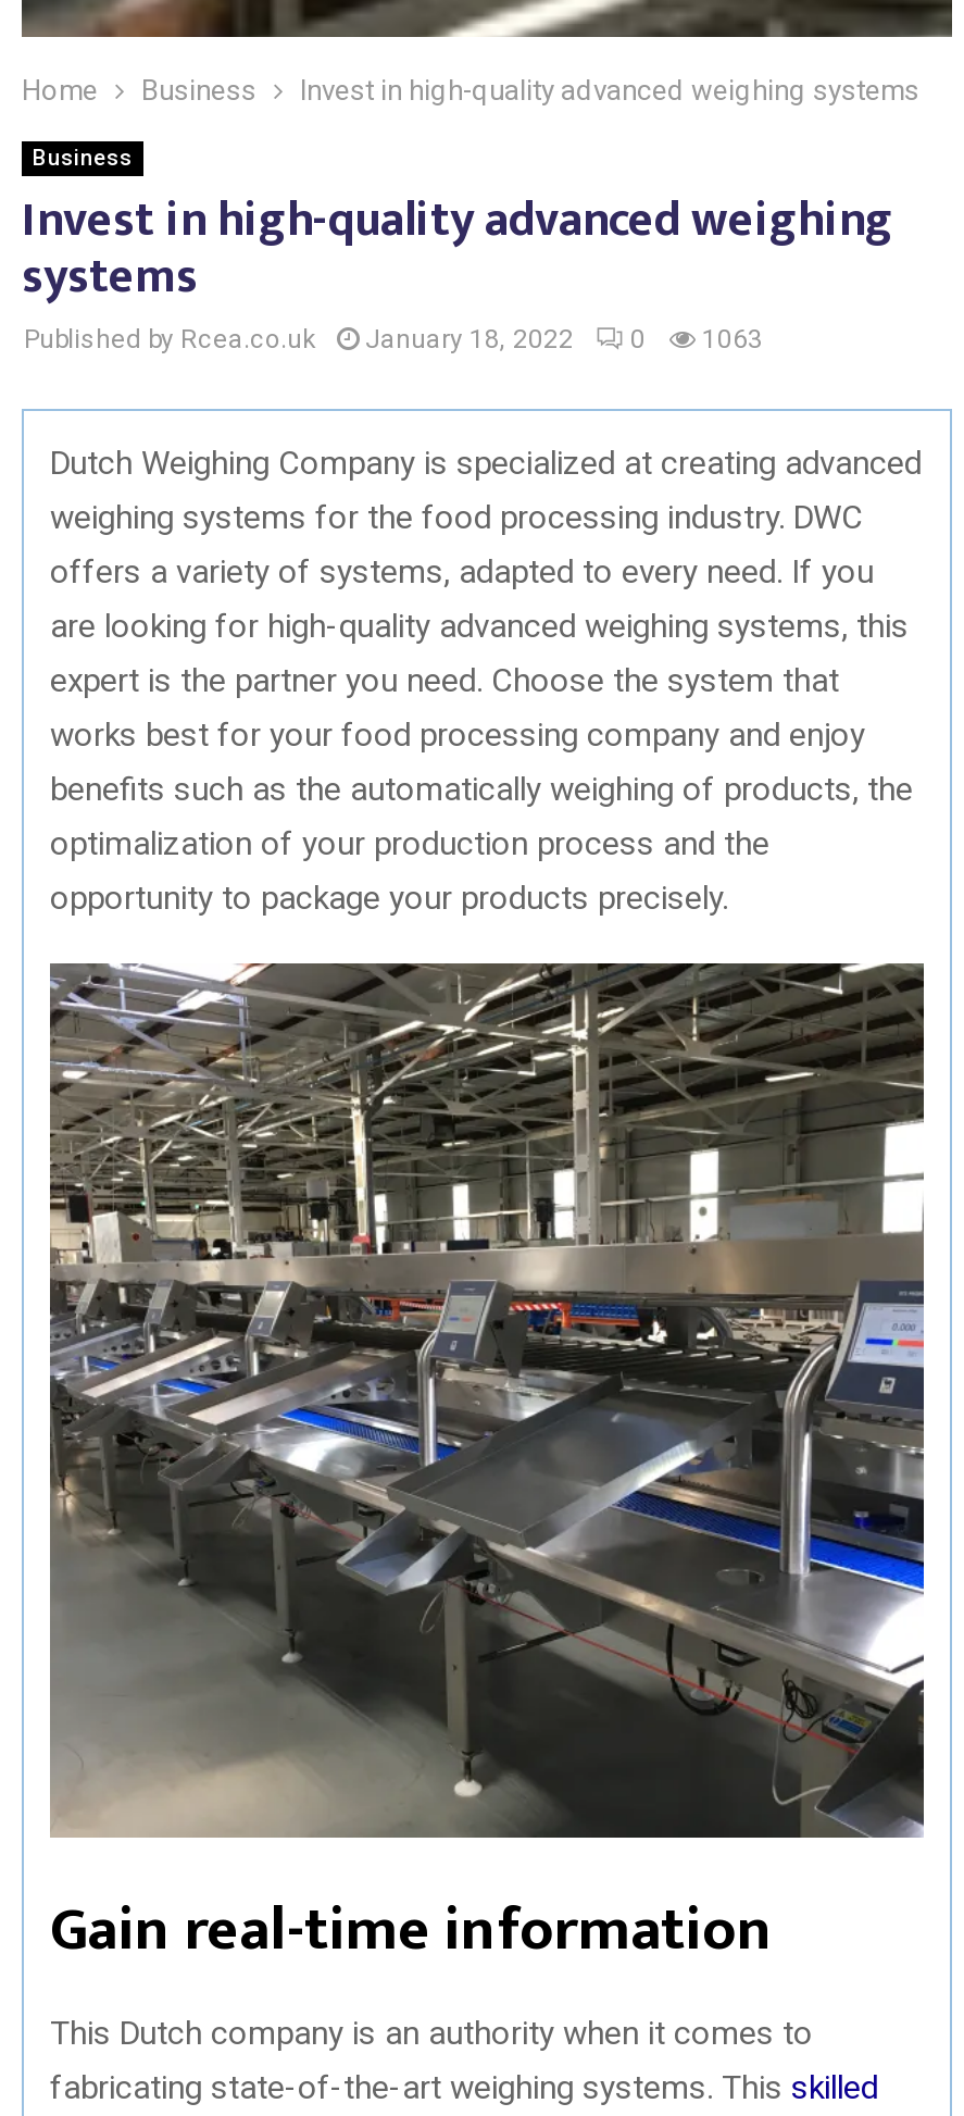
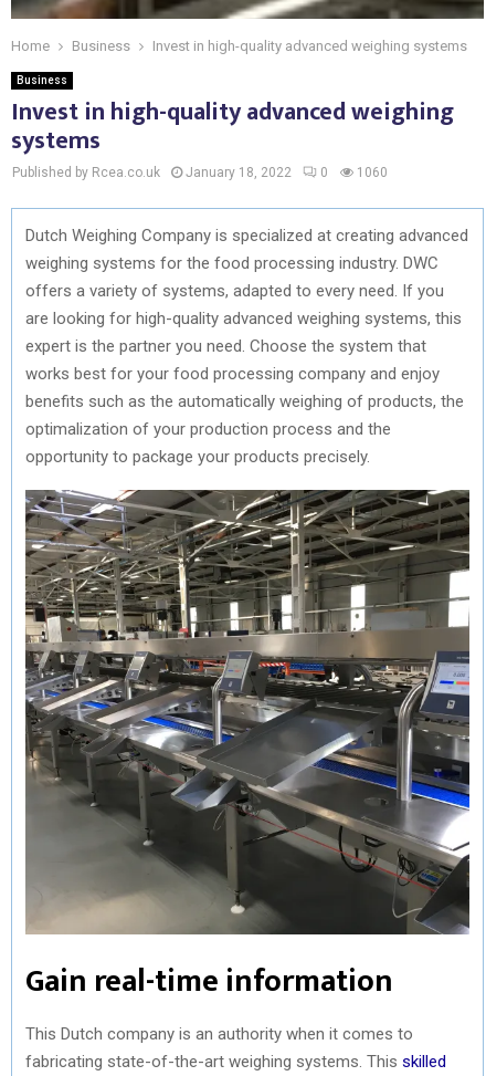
[24,324,763,354] Published by Rcea.co.uk January 18, 2022 0 1063 -> [12,165,388,180] Published by Rcea.co.uk January 18, 2022 0 1060

